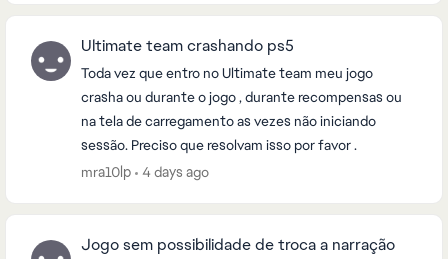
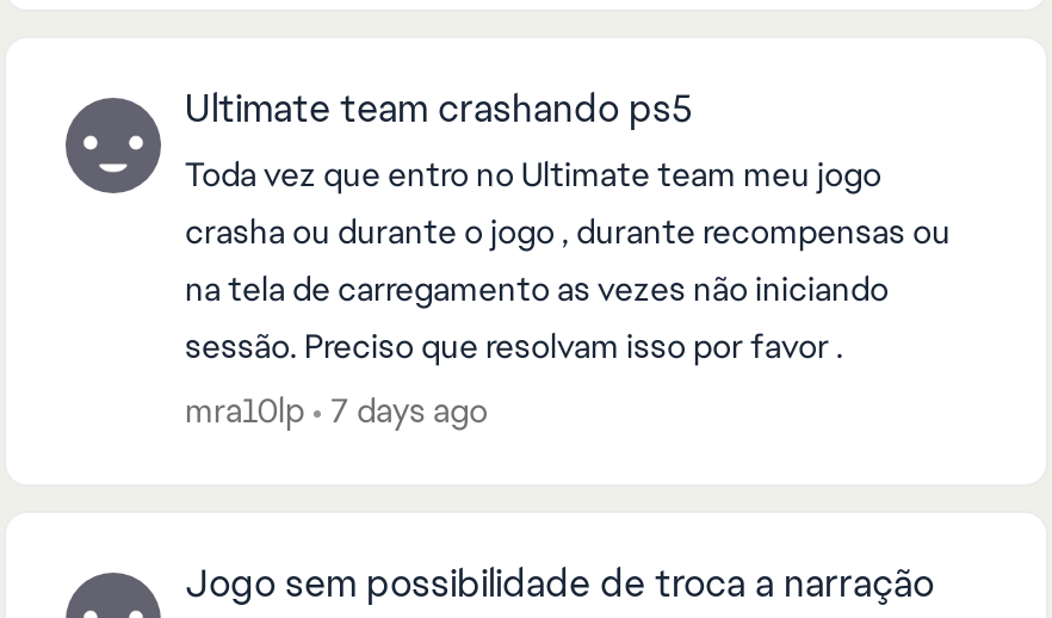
[142,163,209,181] 4 days ago -> [330,389,488,432] 7 days ago

